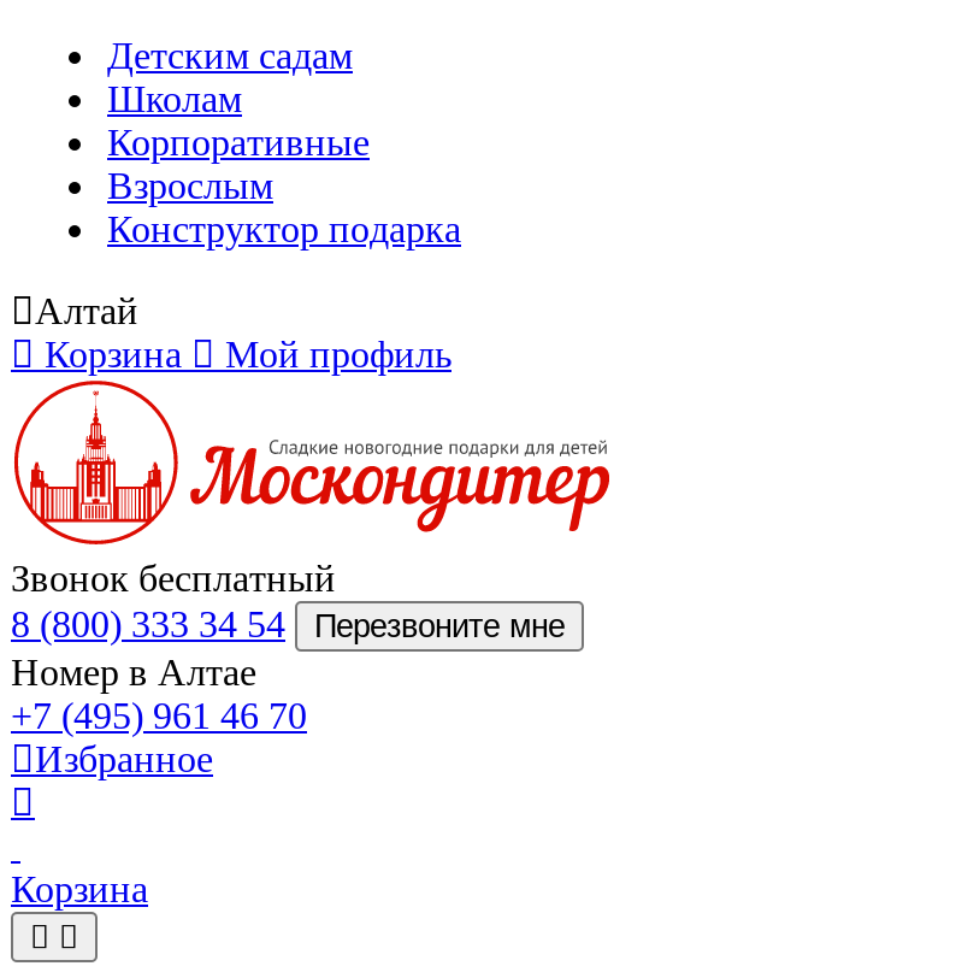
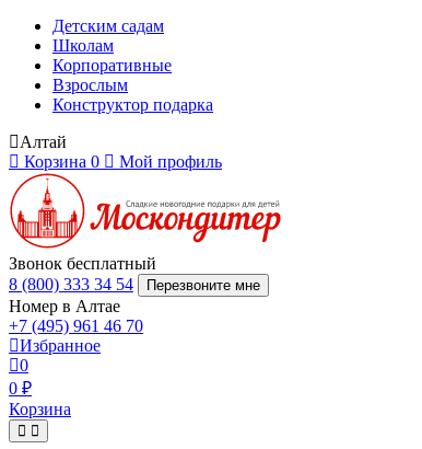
[45,334,182,375] Корзина -> [24,152,99,171] Корзина 0
none -> [9,356,32,398] 0 | 0 ₽

